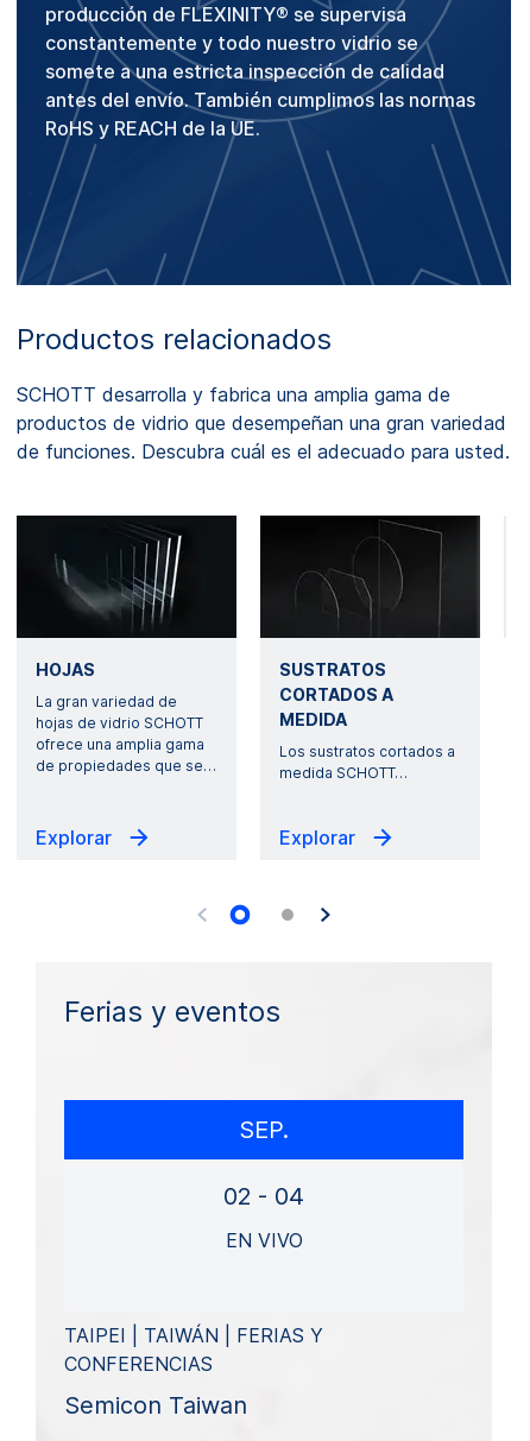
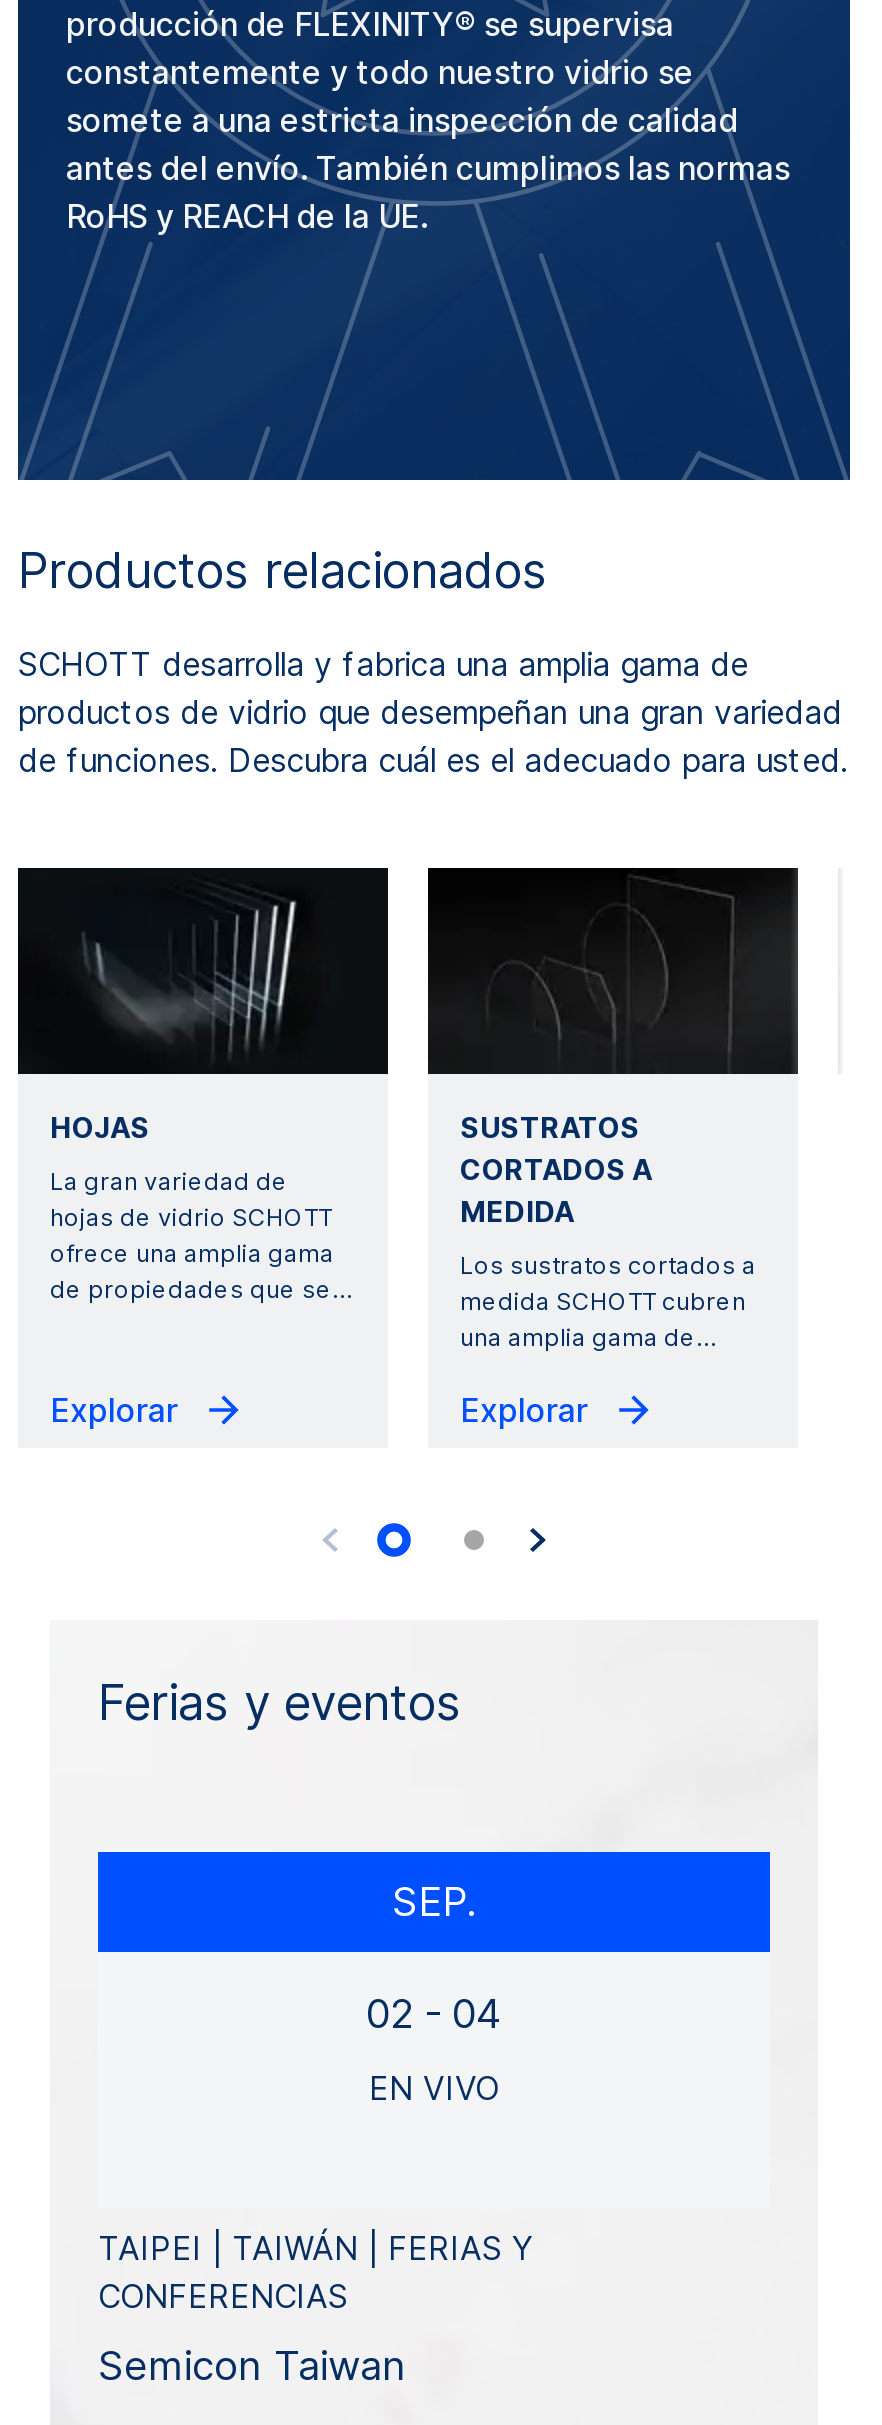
[279,764,408,782] medida SCHOTT … -> [460,1287,746,1353] medida SCHOTT cubren | una amplia gama de …

